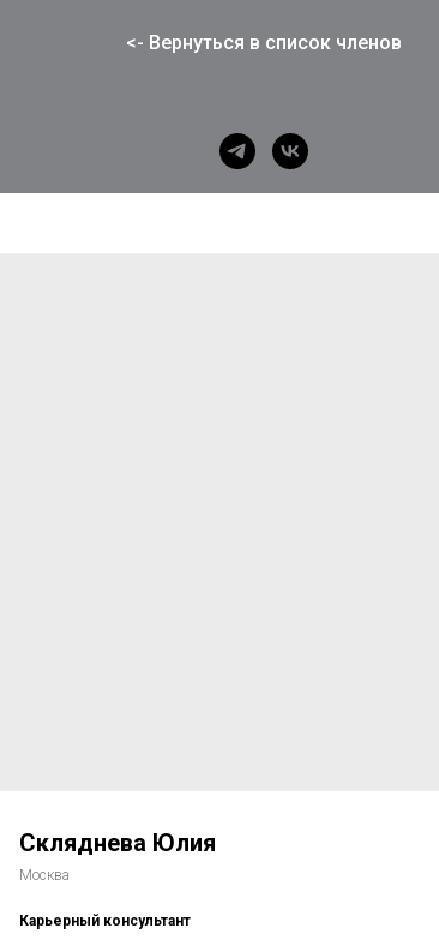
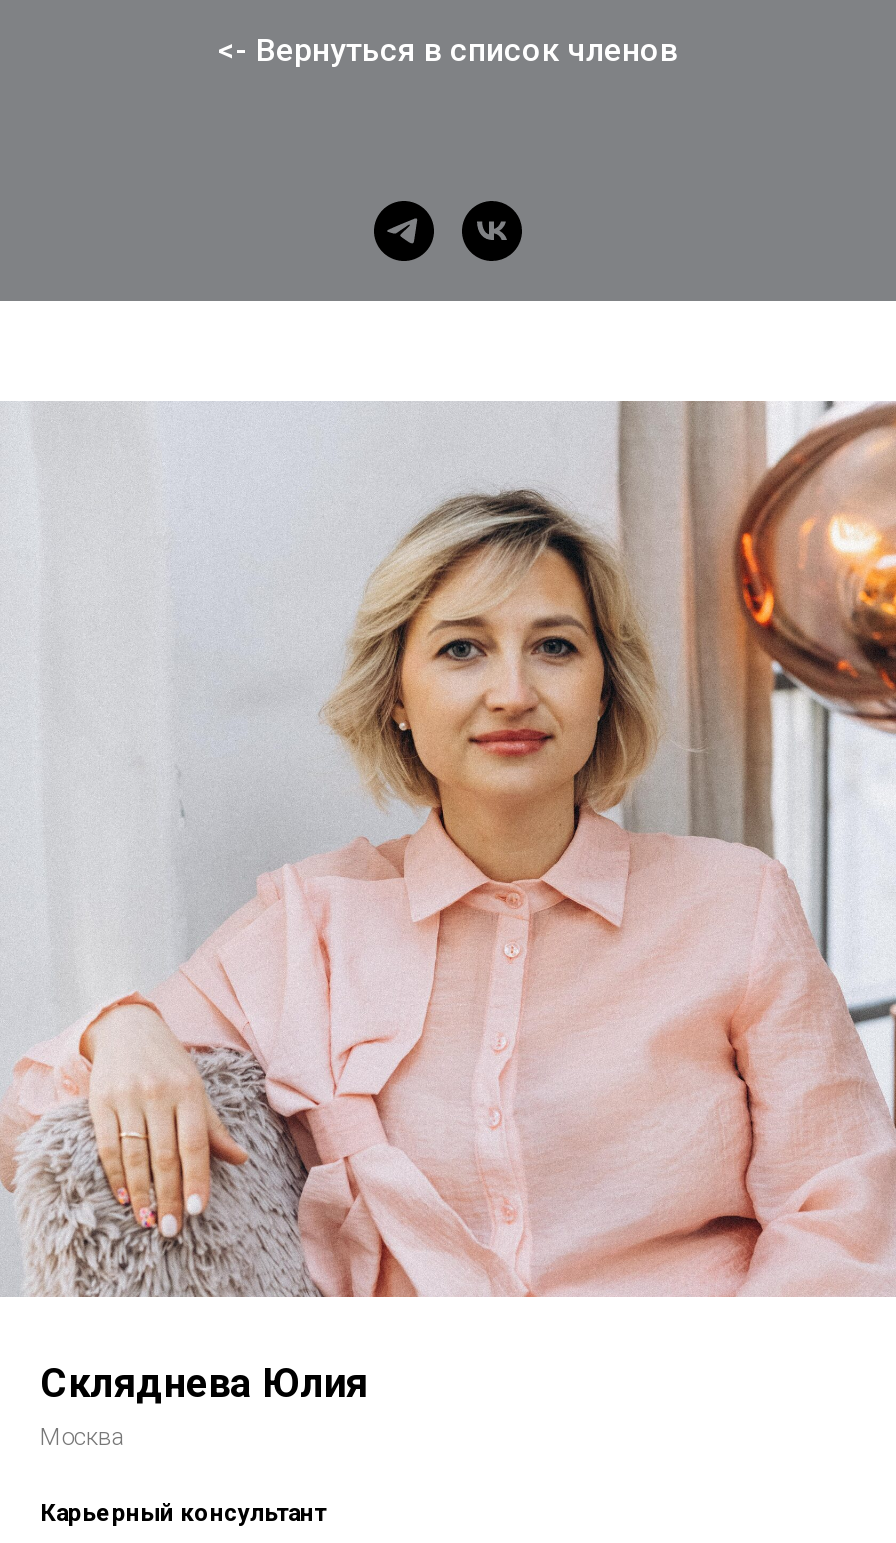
none -> [6,399,890,1299] [image]

